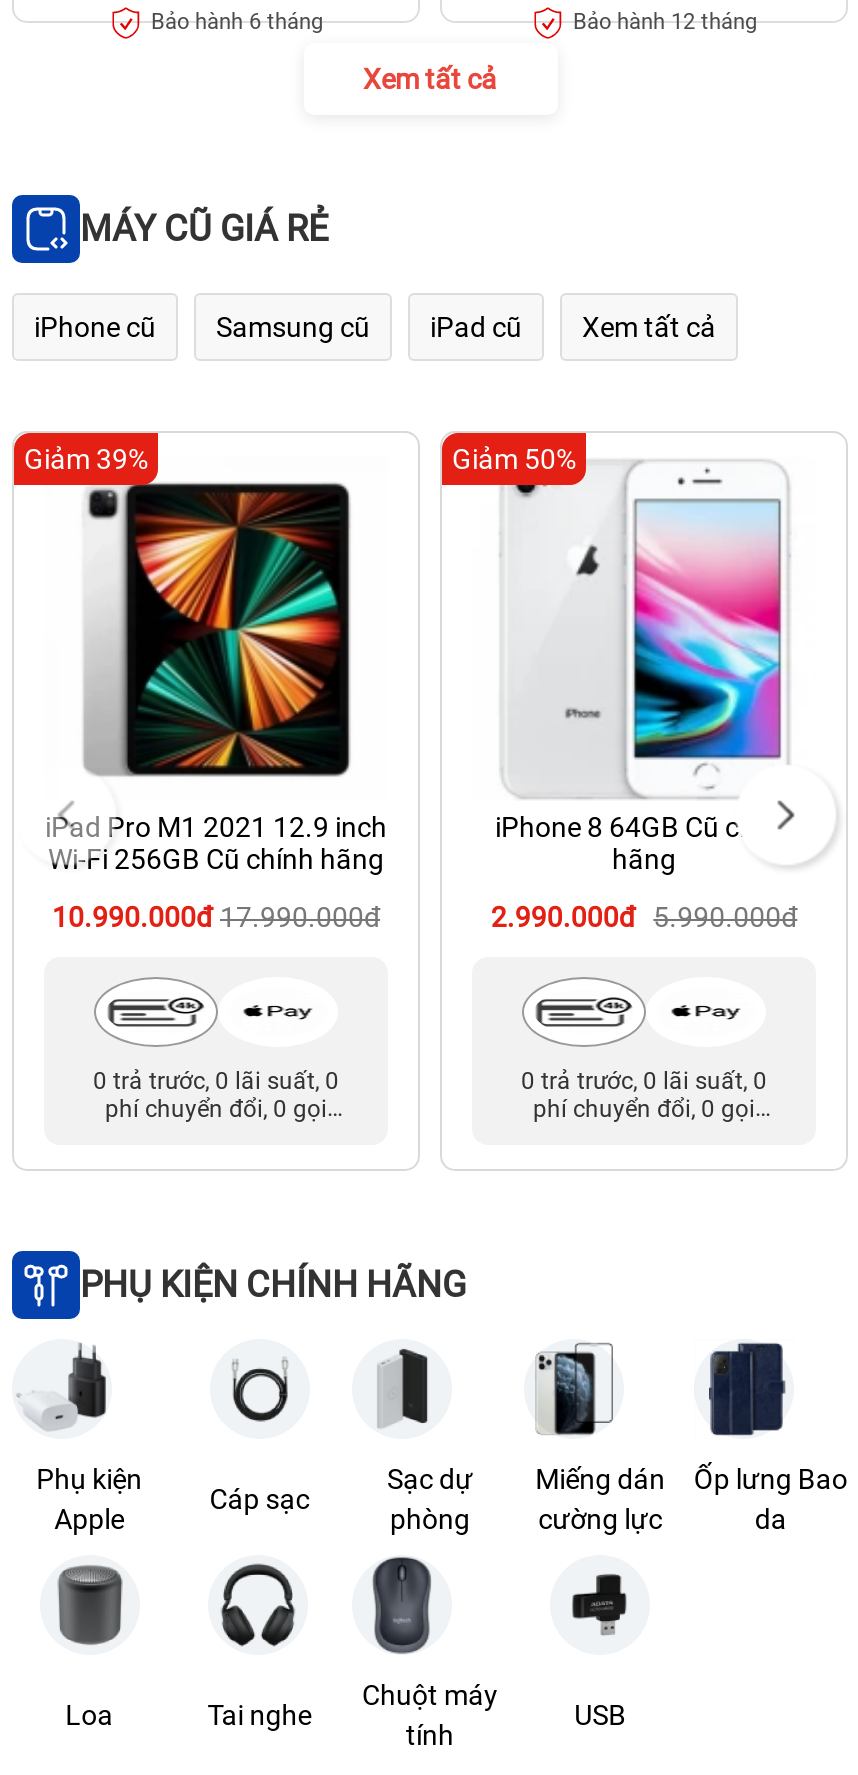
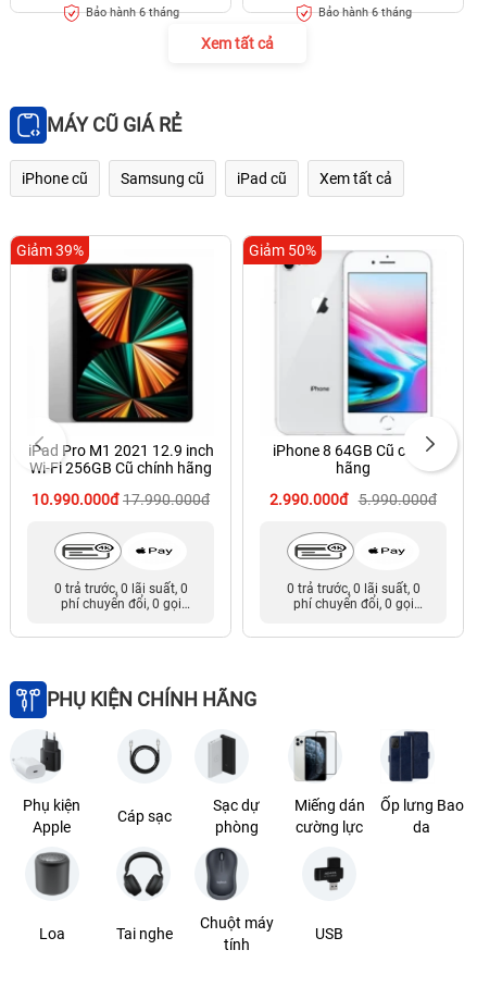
[573,8,757,34] Bảo hành 12 tháng -> [318,5,411,19] Bảo hành 6 tháng

